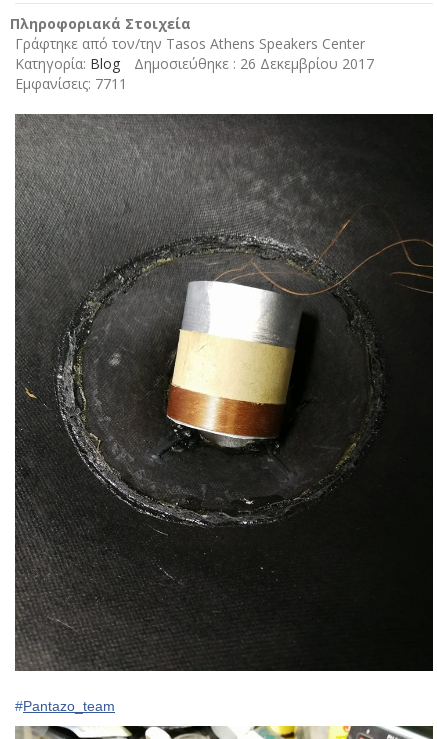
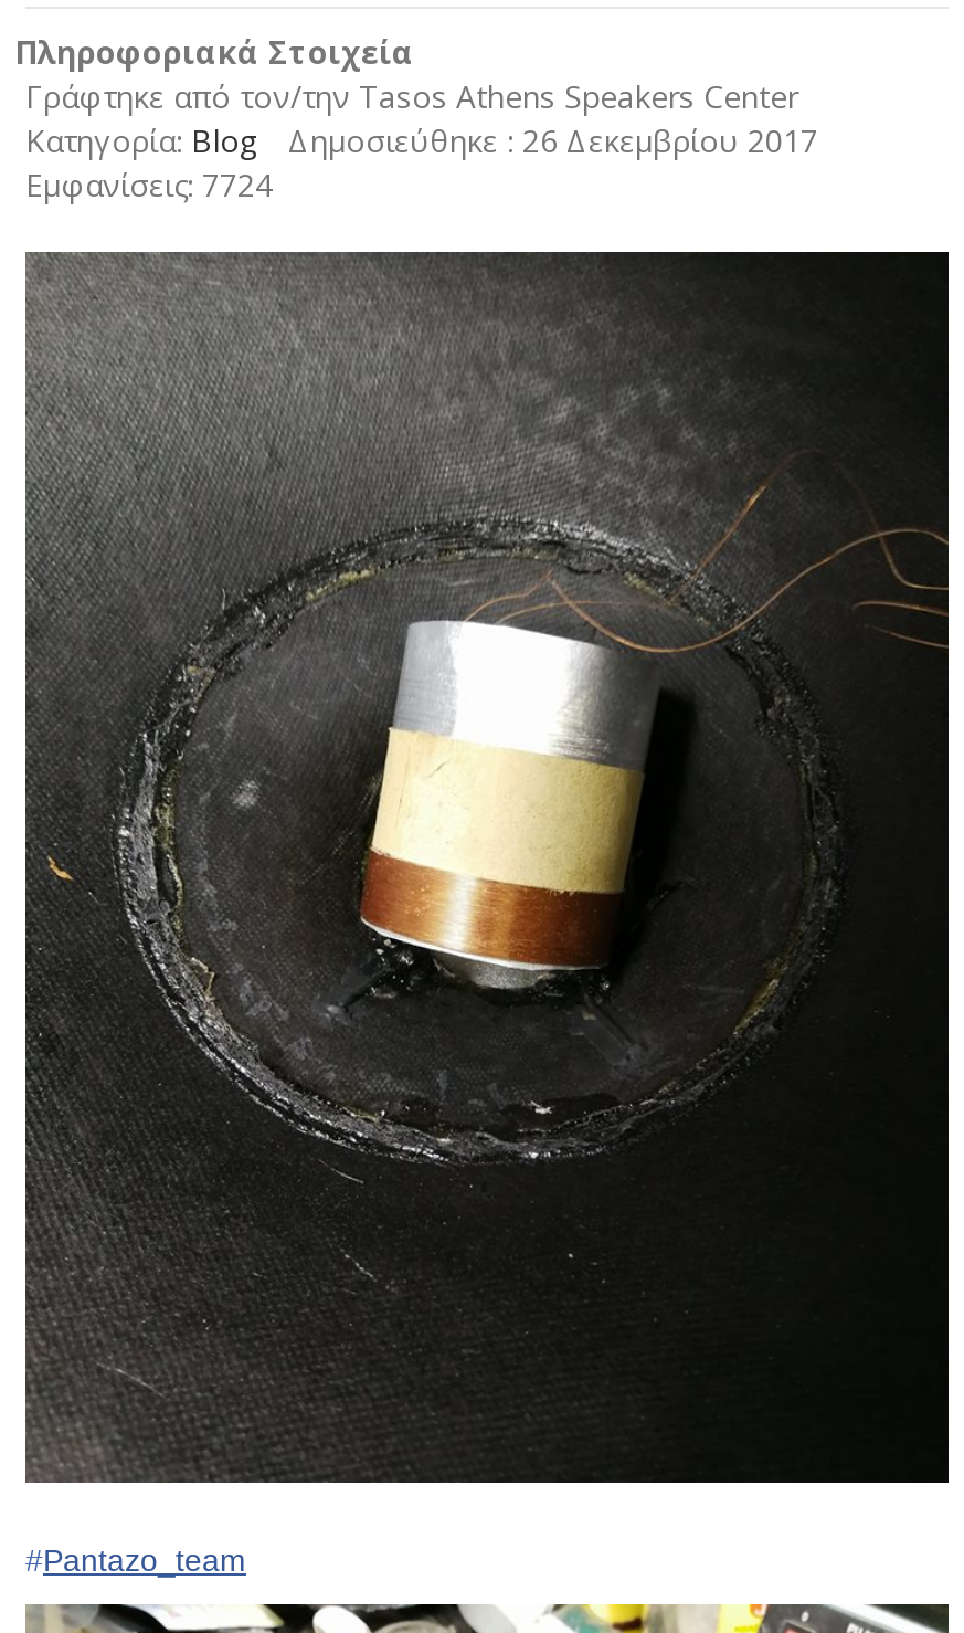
[15,74,127,93] Εμφανίσεις: 7711 -> [25,163,273,205] Εμφανίσεις: 7724

